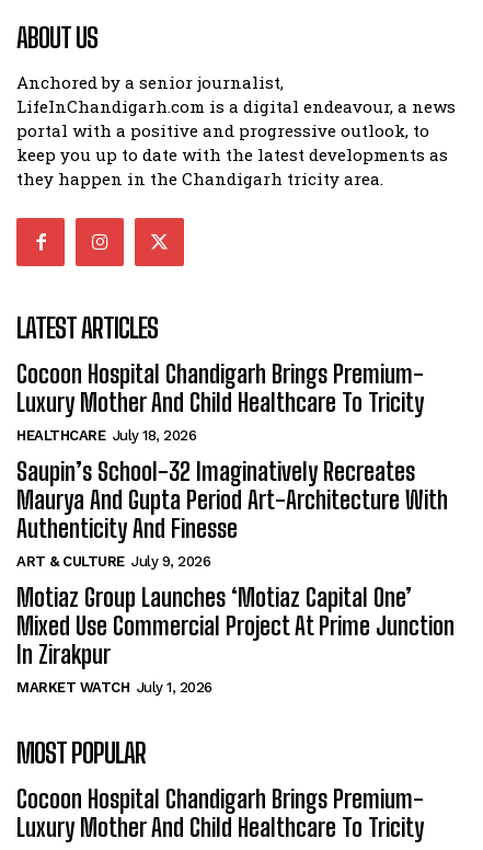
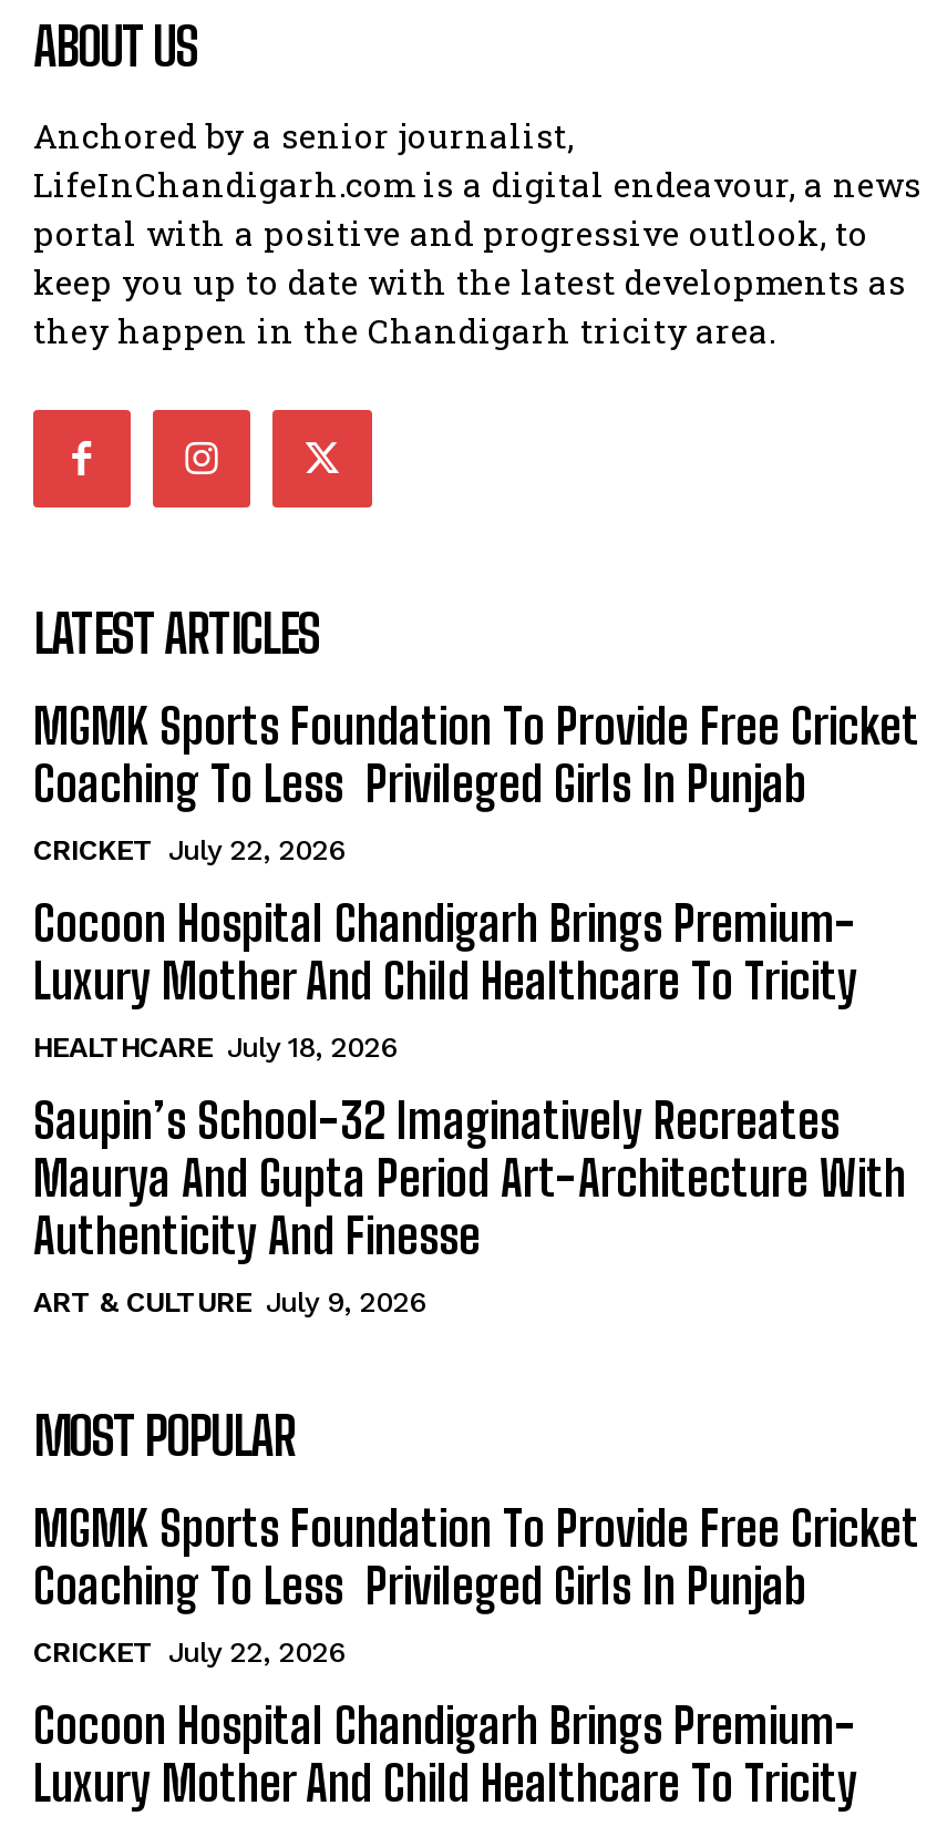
none -> [33,697,919,868] MGMK Sports Foundation To Provide Free Cricket | Coaching To Less Privileged Girls In Punjab | CRICKET July 22, 2026
moved [16,360,448,570] -> [33,894,906,1320]: Cocoon Hospital Chandigarh Brings Premium- | Luxury Mother And Child Healthcare To Tricity | HEALTHCARE July 18, 2026 | Saupin’s School-32 Imaginatively Recreates | Maurya And Gupta Period Art-Architecture With | Authenticity And Finesse | ART & CULTURE July 9, 2026
[16,583,455,696] Motiaz Group Launches ‘Motiaz Capital One’ | Mixed Use Commercial Project At Prime Junction | In Zirakpur | MARKET WATCH July 1, 2026 -> none
moved [16,738,146,769] -> [33,1404,295,1468]: MOST POPULAR
none -> [33,1499,919,1670] MGMK Sports Foundation To Provide Free Cricket | Coaching To Less Privileged Girls In Punjab | CRICKET July 22, 2026

